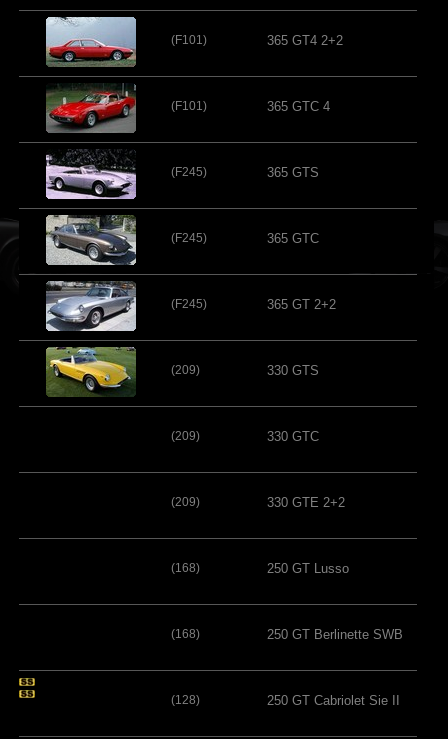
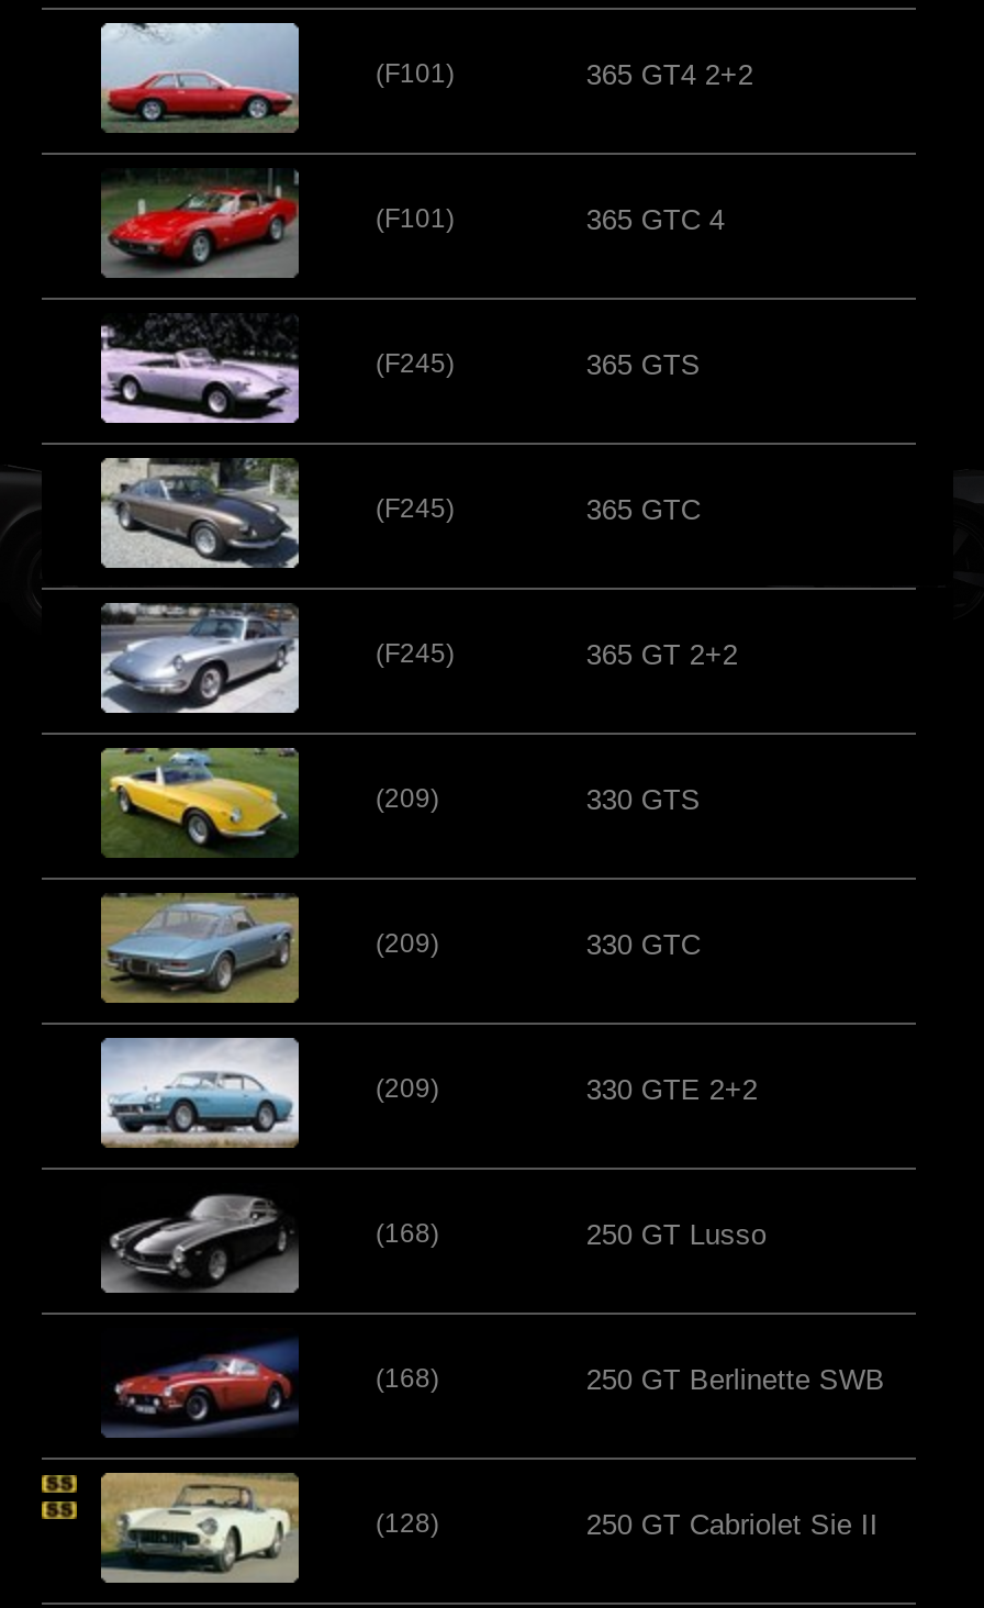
none -> [99,891,301,1005] [image]
none -> [99,1036,301,1150] [image]
none -> [99,1192,301,1295] [image]
none -> [101,1339,301,1440] [image]
none -> [99,1471,301,1585] [image]

